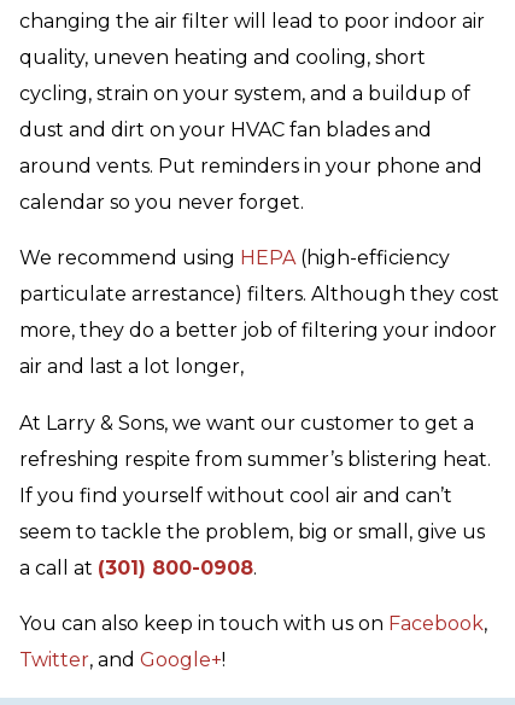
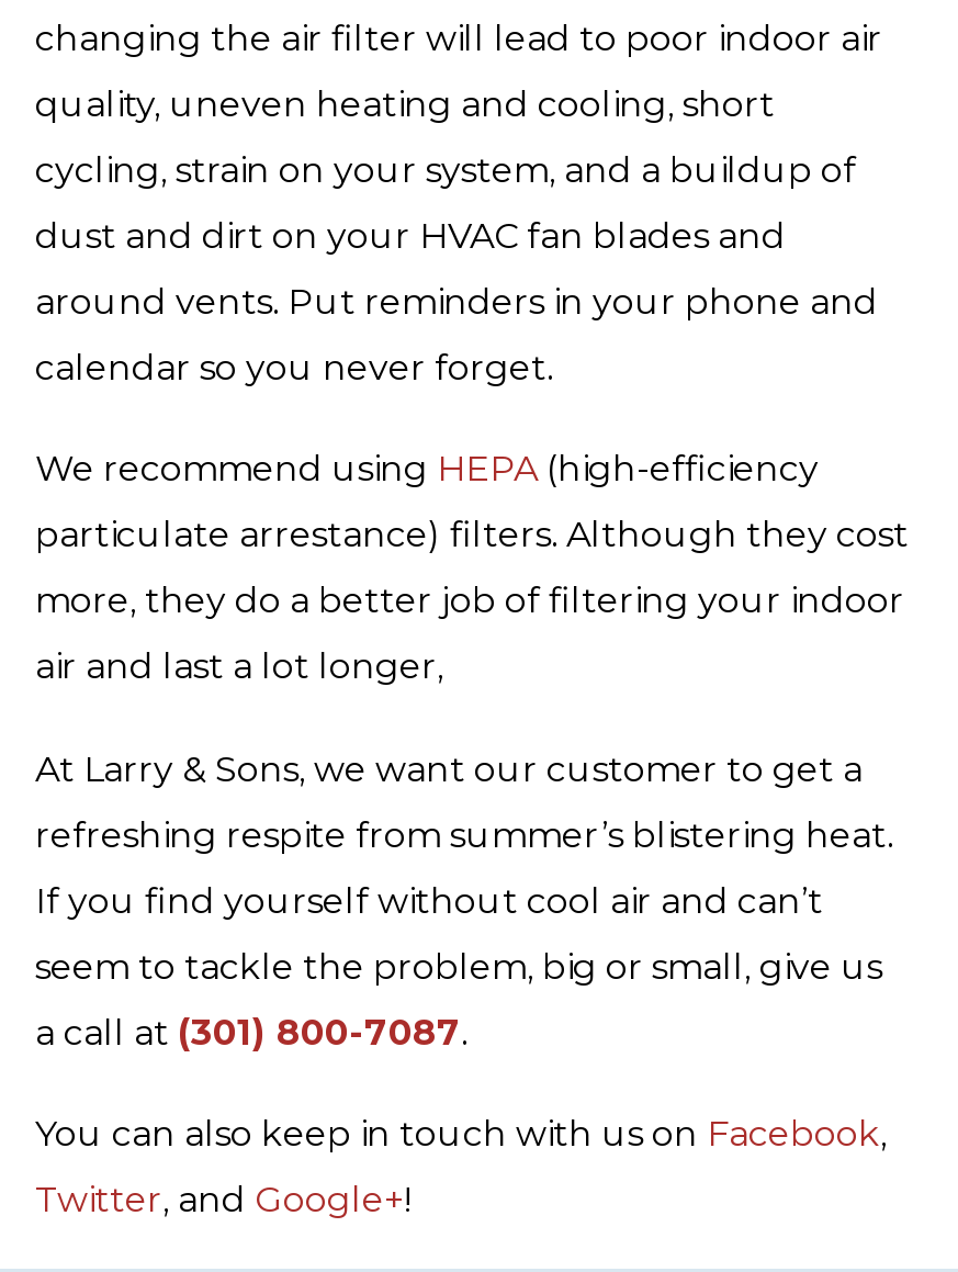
[19,557,257,580] a call at (301) 800-0908. -> [35,1013,467,1054] a call at (301) 800-7087.

